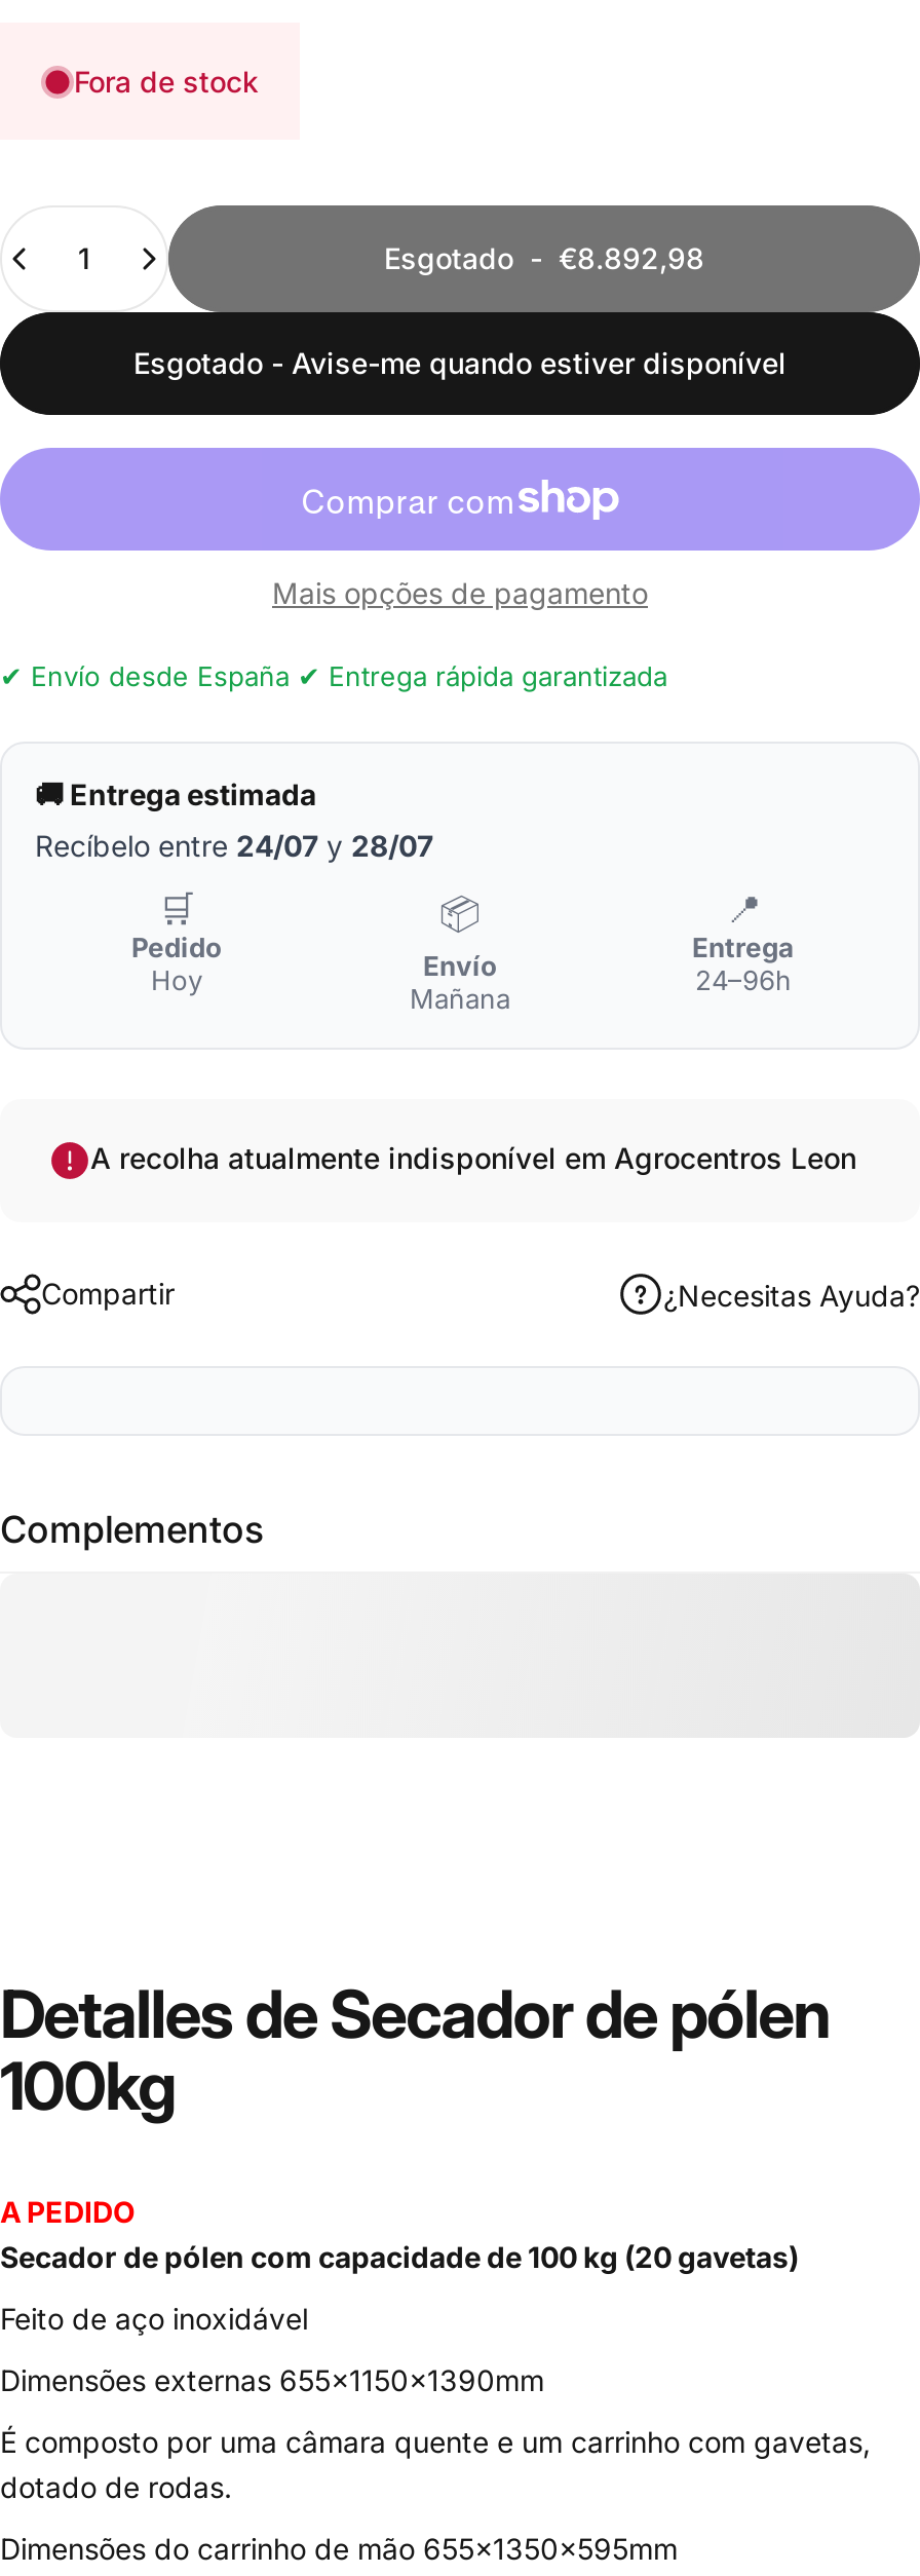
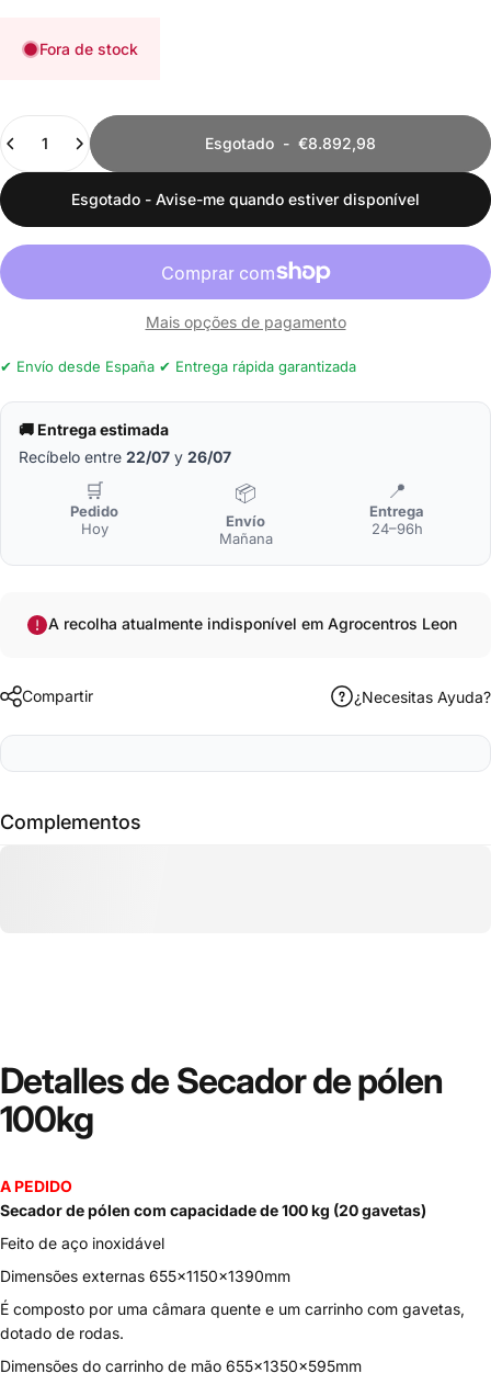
[35,829,433,864] Recíbelo entre 24/07 y 28/07 -> [19,448,231,466] Recíbelo entre 22/07 y 26/07

